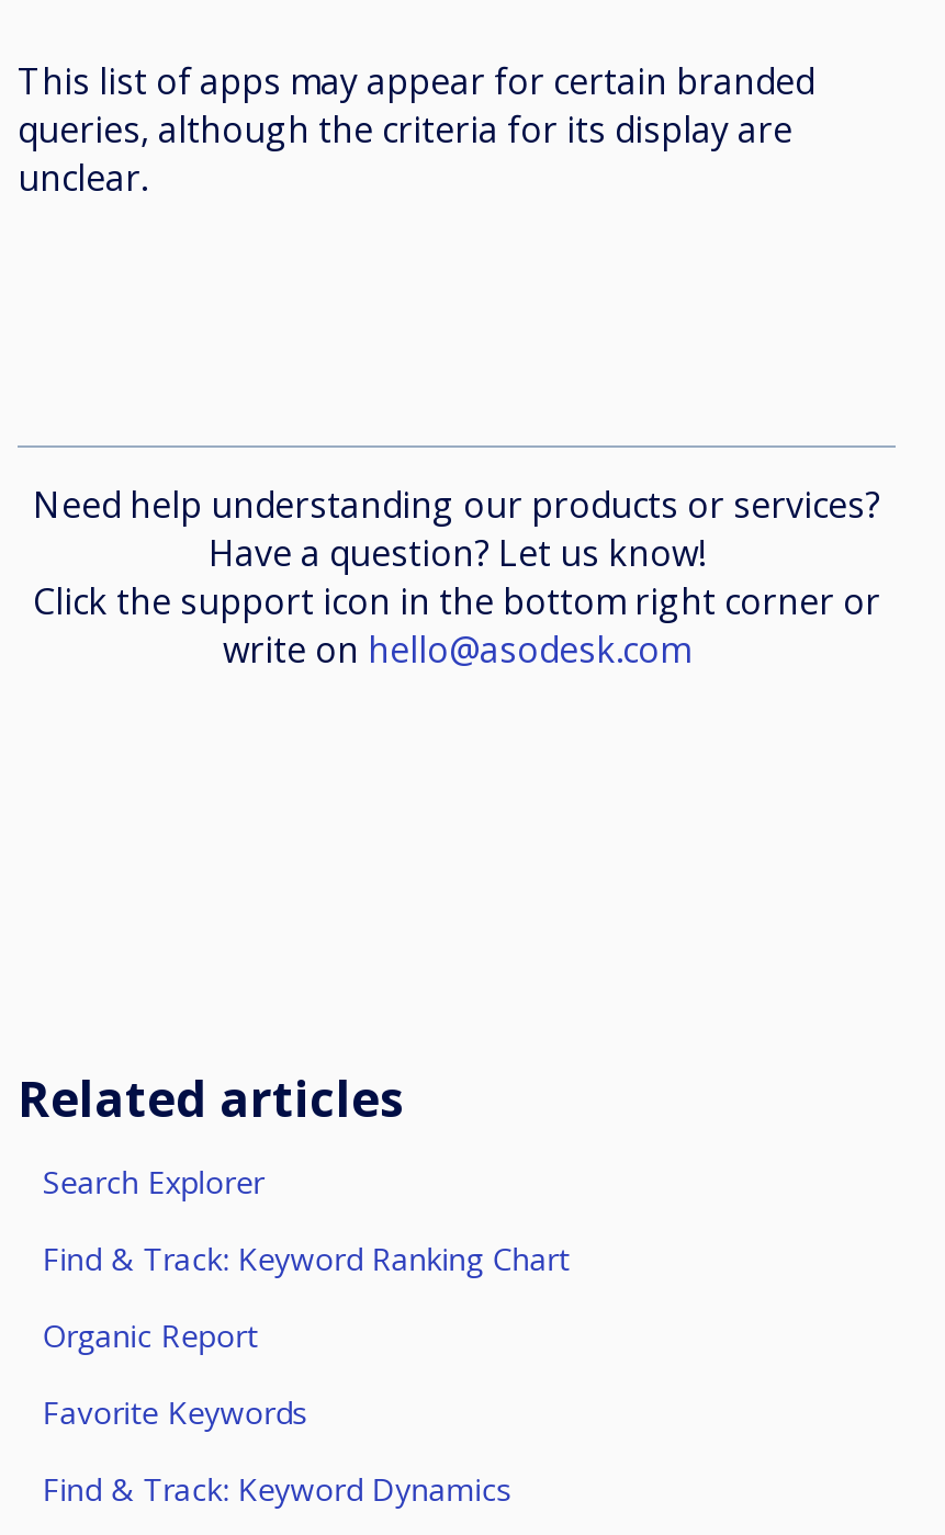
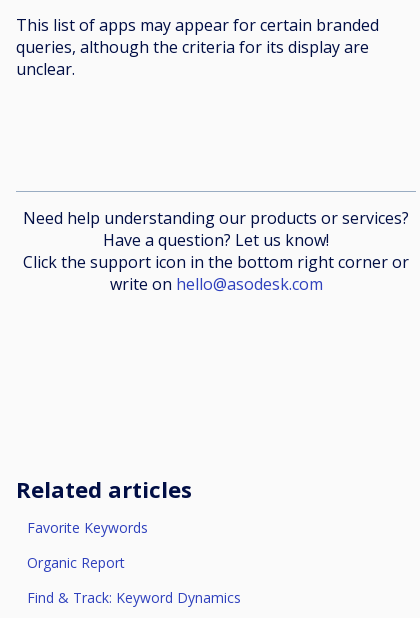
[42,1161,569,1280] Search Explorer | Find & Track: Keyword Ranking Chart -> none
moved [42,1315,257,1356] -> [27,553,125,572]: Organic Report
moved [42,1391,308,1433] -> [27,518,148,537]: Favorite Keywords

